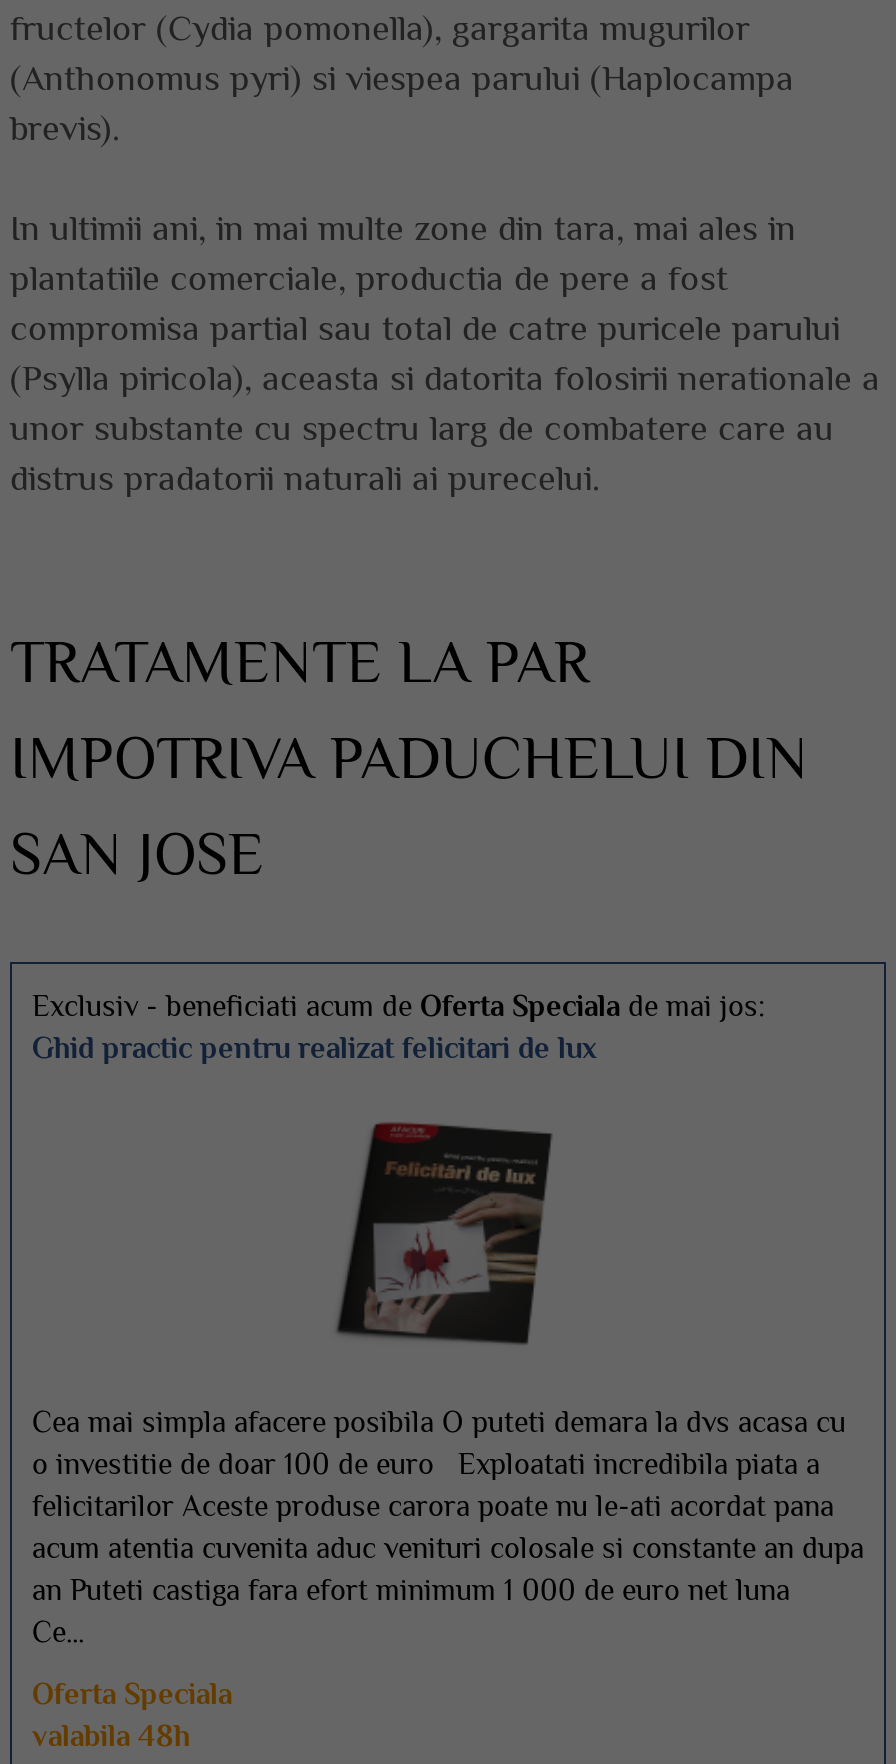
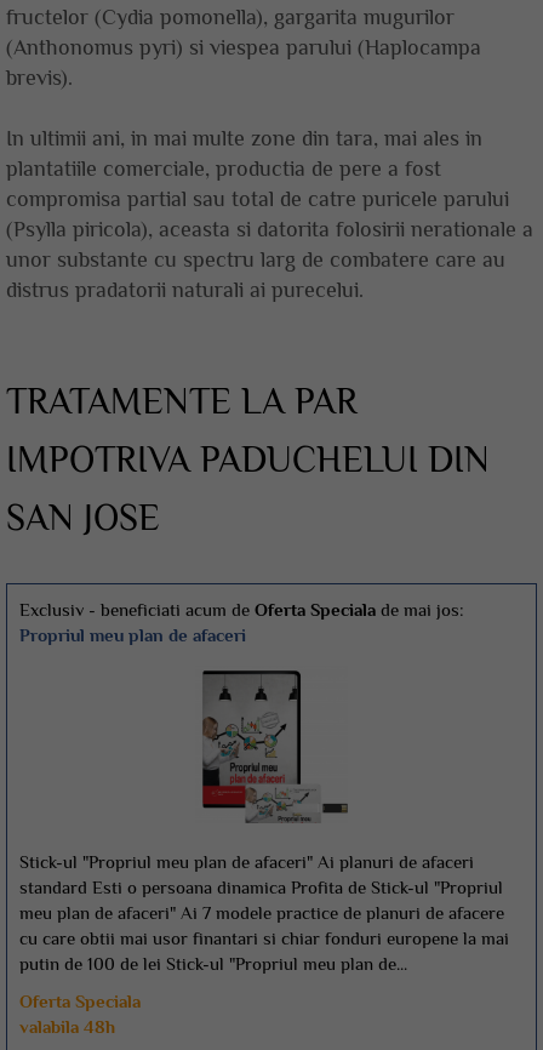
[32,1030,596,1064] Ghid practic pentru realizat felicitari de lux -> [19,624,246,645] Propriul meu plan de afaceri
[32,1120,864,1648] [image] | Cea mai simpla afacere posibila O puteti demara la dvs acasa cu | o investitie de doar 100 de euro Exploatati incredibila piata a | felicitarilor Aceste produse carora poate nu le-ati acordat pana | acum atentia cuvenita aduc venituri colosale si constante an dupa | an Puteti castiga fara efort minimum 1 000 de euro net luna | Ce... -> [19,669,509,973] [image] | Stick-ul "Propriul meu plan de afaceri" Ai planuri de afaceri | standard Esti o persoana dinamica Profita de Stick-ul "Propriul | meu plan de afaceri" Ai 7 modele practice de planuri de afacere | cu care obtii mai usor finantari si chiar fonduri europene la mai | putin de 100 de lei Stick-ul "Propriul meu plan de...

